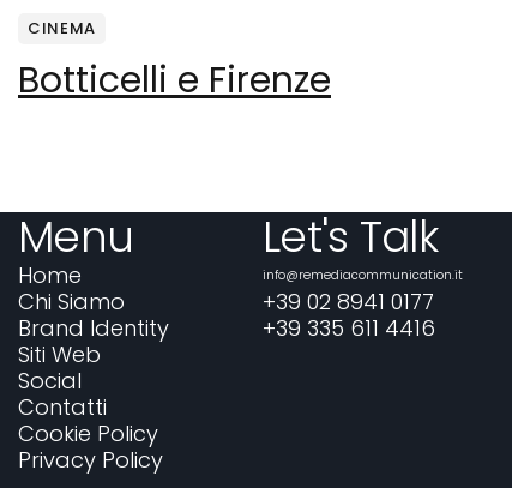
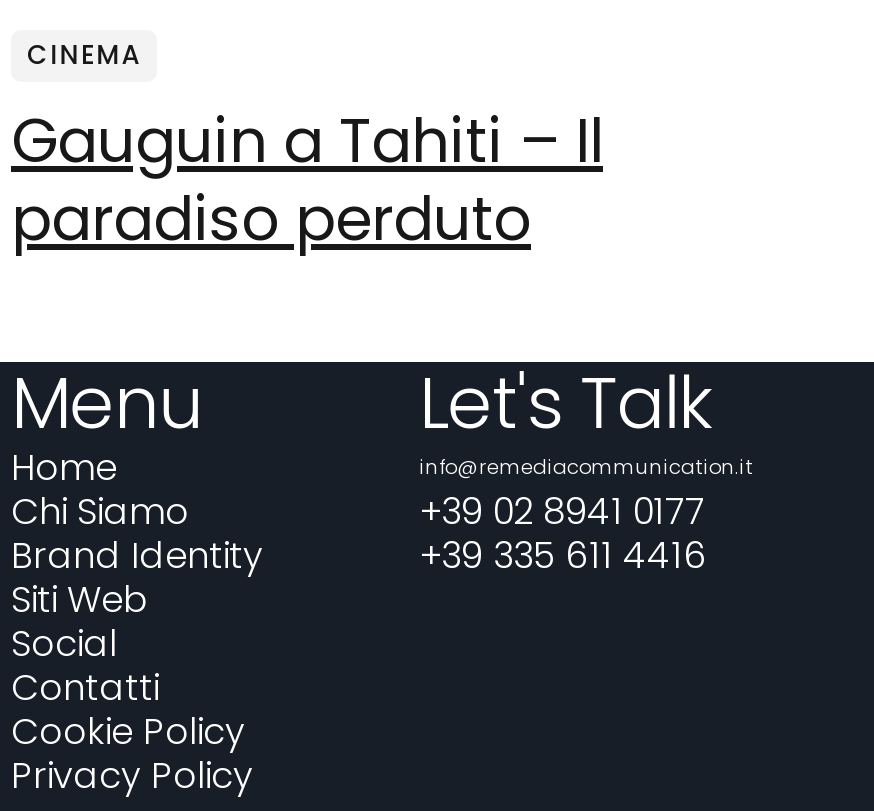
[18,56,331,106] Botticelli e Firenze -> [11,101,603,263] Gauguin a Tahiti – Il | paradiso perduto

